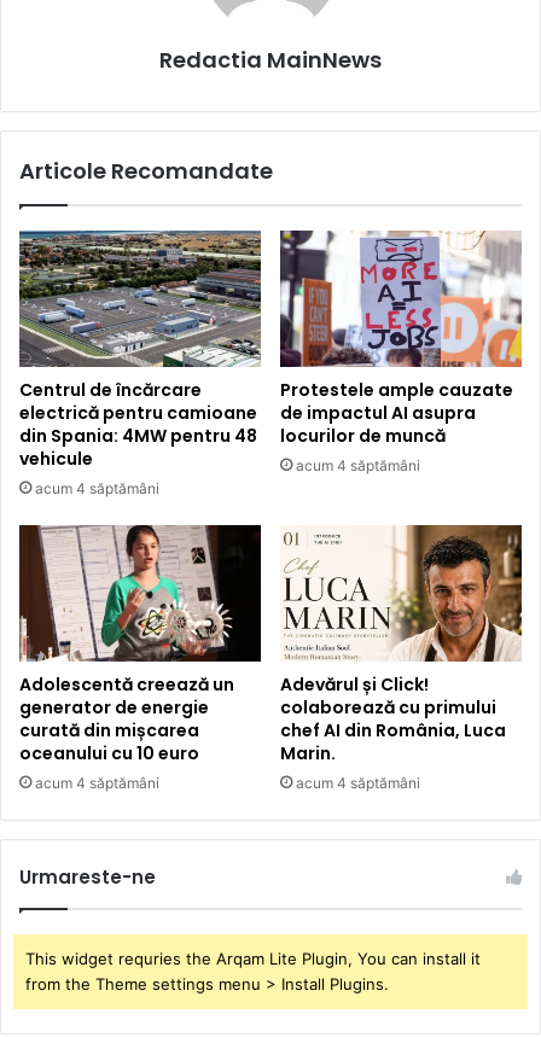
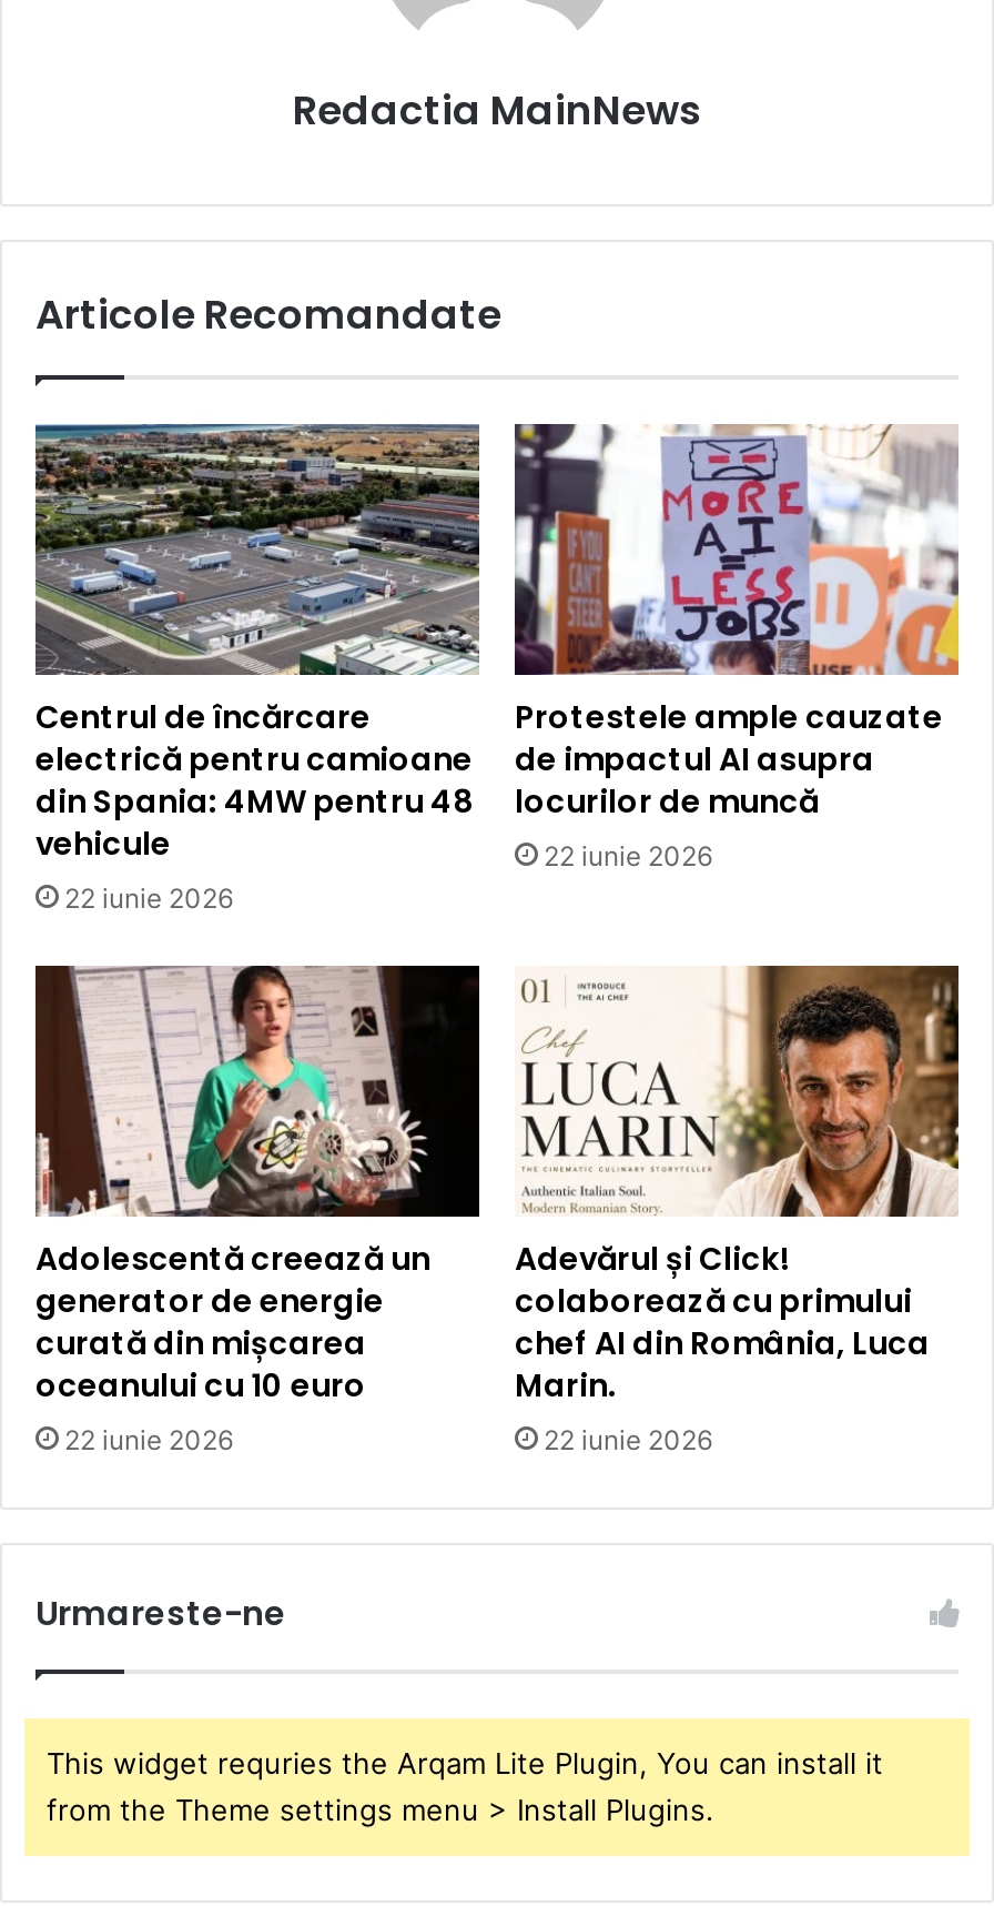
[296,456,420,474] acum 4 săptămâni -> [544,839,712,873] 22 iunie 2026
[35,479,159,497] acum 4 săptămâni -> [64,881,233,915] 22 iunie 2026
[35,774,159,792] acum 4 săptămâni -> [64,1423,233,1456] 22 iunie 2026
[296,774,420,792] acum 4 săptămâni -> [544,1423,712,1456] 22 iunie 2026

